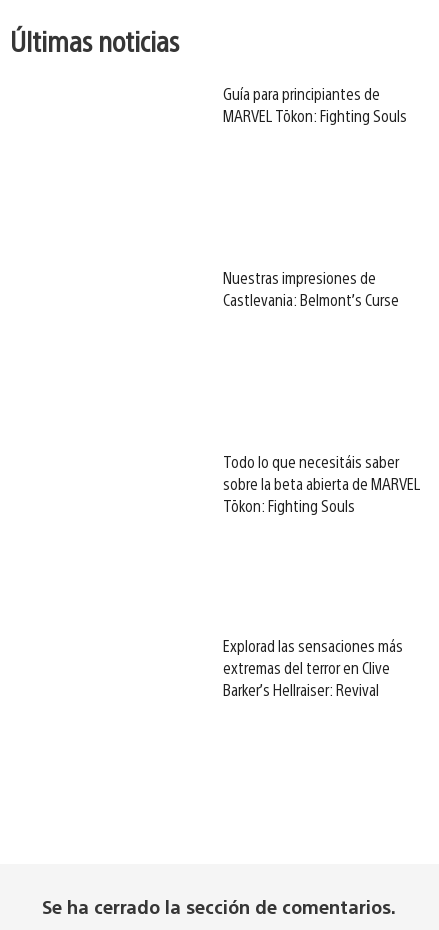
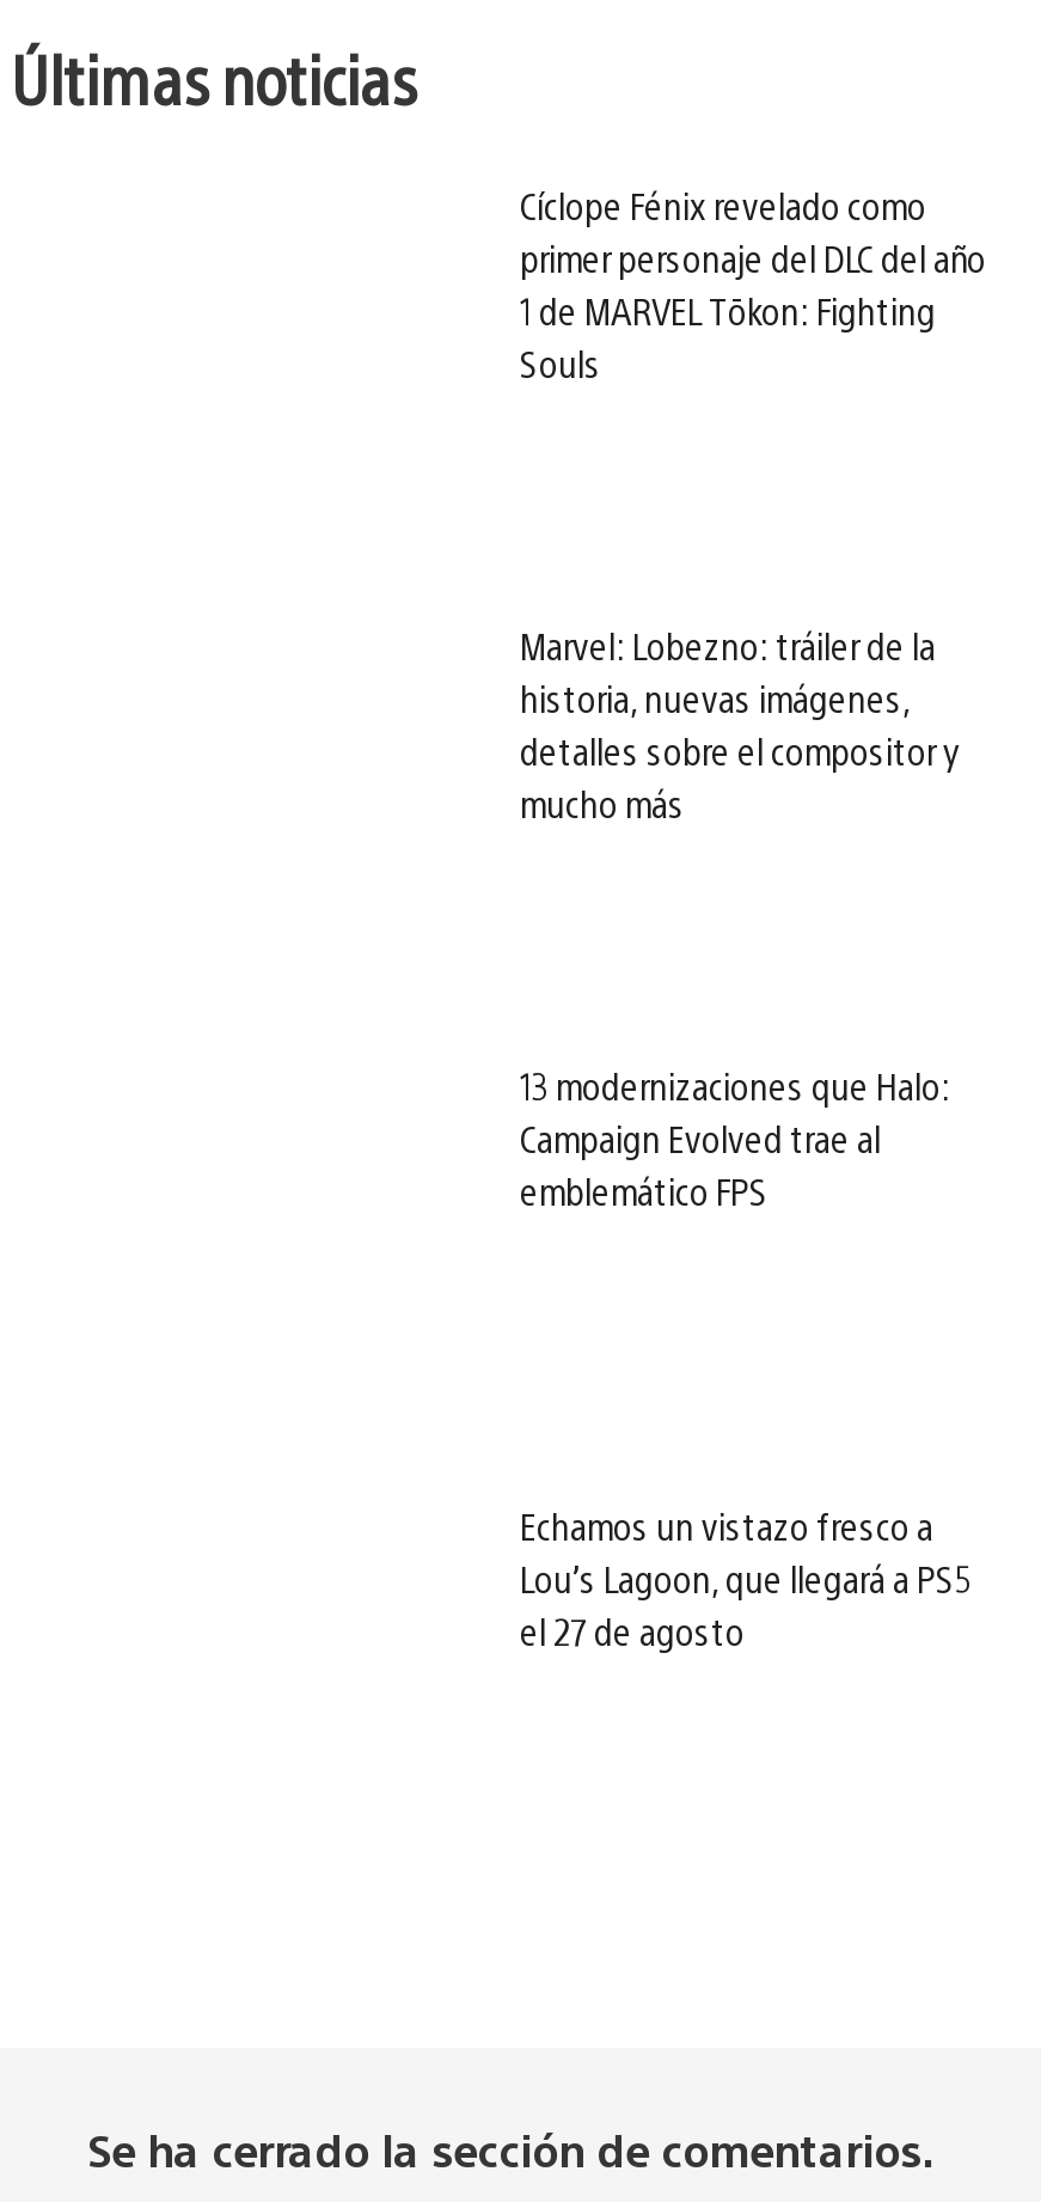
[223,83,407,126] Guía para principiantes de | MARVEL Tōkon: Fighting Souls -> [520,179,986,387] Cíclope Fénix revelado como | primer personaje del DLC del año | 1 de MARVEL Tōkon: Fighting | Souls
[223,267,399,310] Nuestras impresiones de | Castlevania: Belmont’s Curse -> [520,619,960,827] Marvel: Lobezno: tráiler de la | historia, nuevas imágenes, | detalles sobre el compositor y | mucho más
[223,451,420,516] Todo lo que necesitáis saber | sobre la beta abierta de MARVEL | Tōkon: Fighting Souls -> [520,1059,950,1215] 13 modernizaciones que Halo: | Campaign Evolved trae al | emblemático FPS
[223,635,403,700] Explorad las sensaciones más | extremas del terror en Clive | Barker’s Hellraiser: Revival -> [520,1499,972,1655] Echamos un vistazo fresco a | Lou’s Lagoon, que llegará a PS5 | el 27 de agosto

